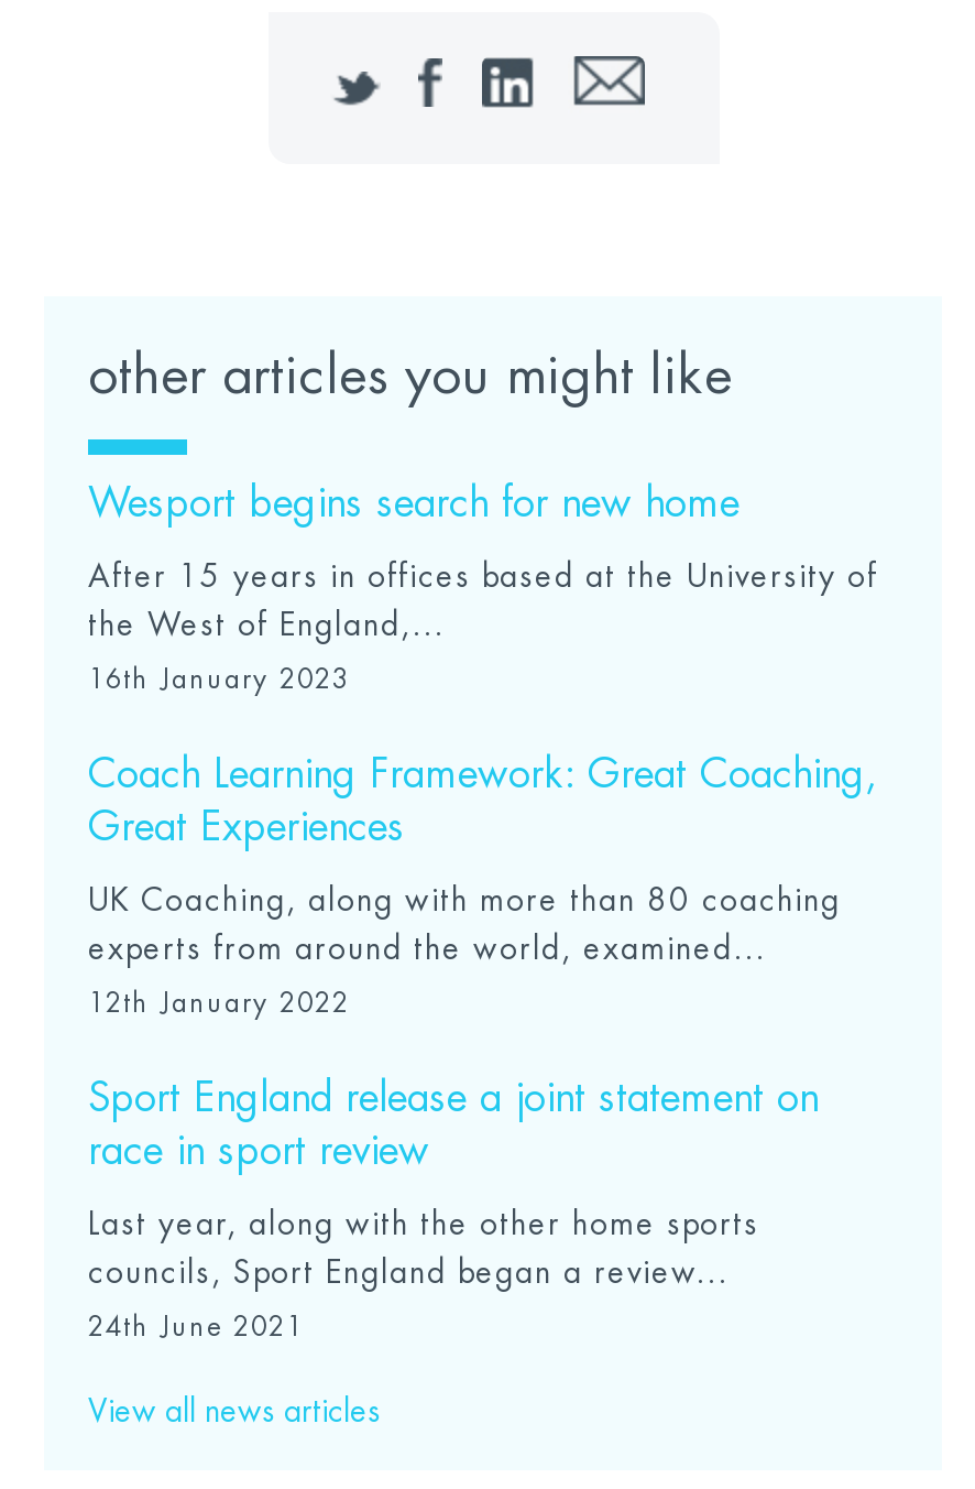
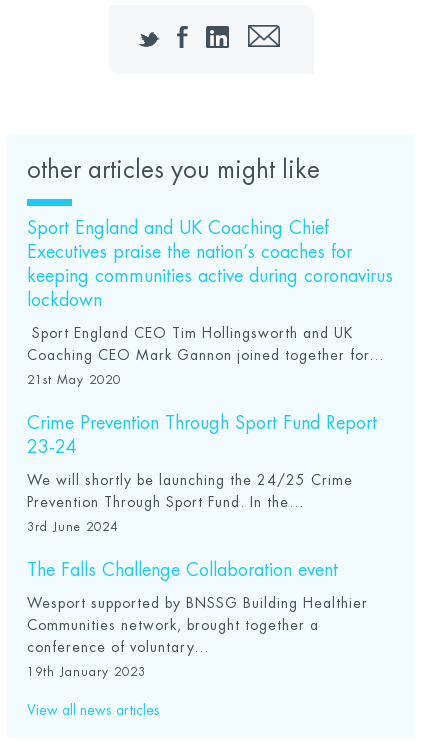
[88,483,878,1339] Wesport begins search for new home | After 15 years in offices based at the University of | the West of England,... | 16th January 2023 | Coach Learning Framework: Great Coaching, | Great Experiences | UK Coaching, along with more than 80 coaching | experts from around the world, examined... | 12th January 2022 | Sport England release a joint statement on | race in sport review | Last year, along with the other home sports | councils, Sport England began a review... | 24th June 2021 -> [27,219,393,678] Sport England and UK Coaching Chief | Executives praise the nation’s coaches for | keeping communities active during coronavirus | lockdown | Sport England CEO Tim Hollingsworth and UK | Coaching CEO Mark Gannon joined together for... | 21st May 2020 | Crime Prevention Through Sport Fund Report | 23-24 | We will shortly be launching the 24/25 Crime | Prevention Through Sport Fund. In the... | 3rd June 2024 | The Falls Challenge Collaboration event | Wesport supported by BNSSG Building Healthier | Communities network, brought together a | conference of voluntary... | 19th January 2023

